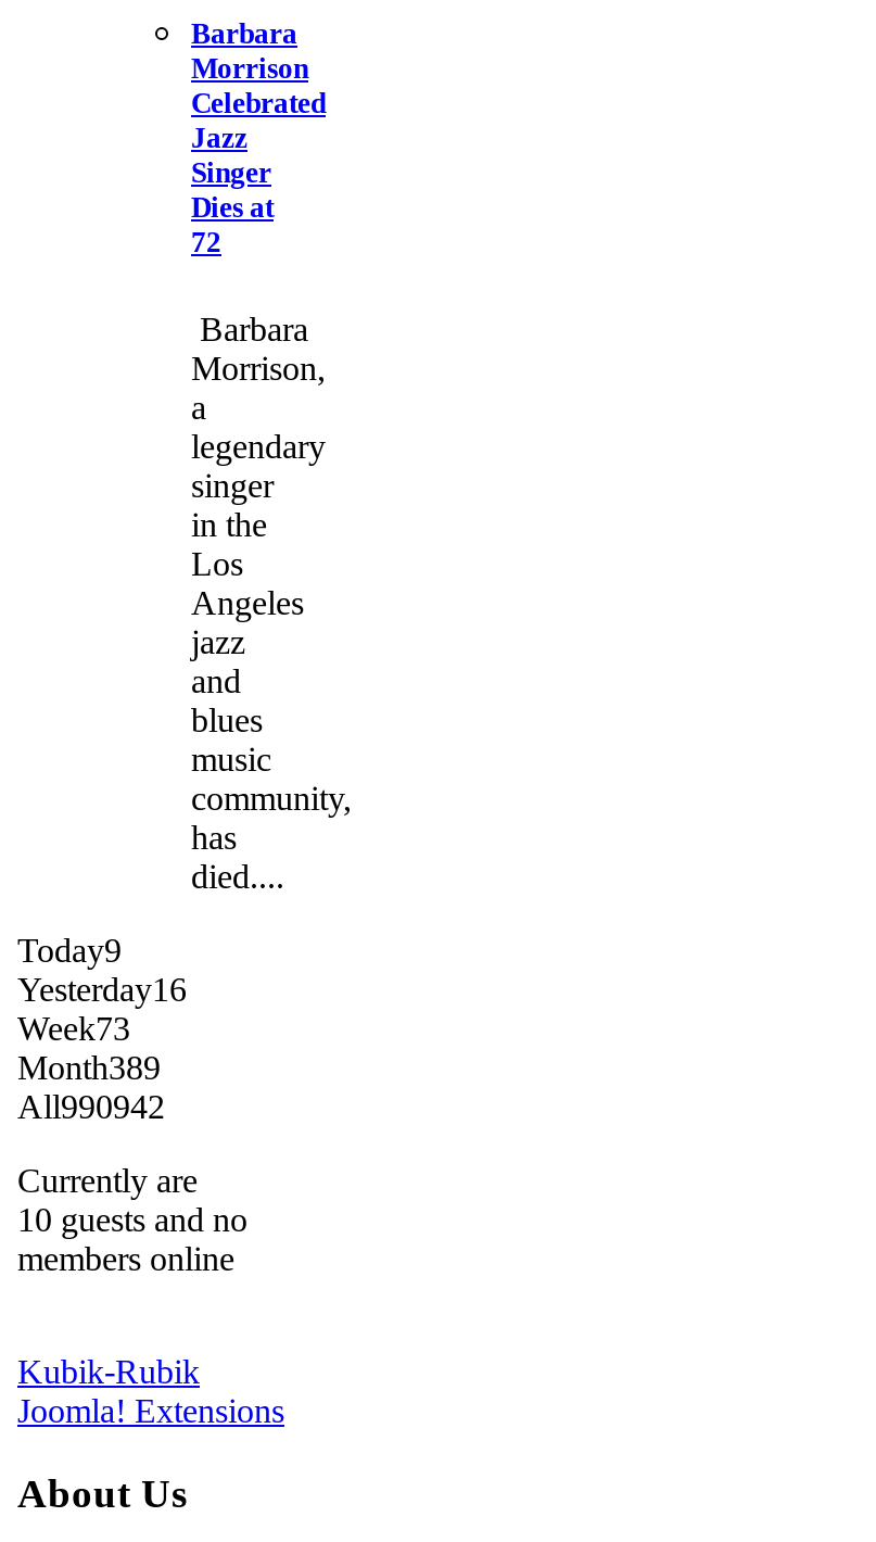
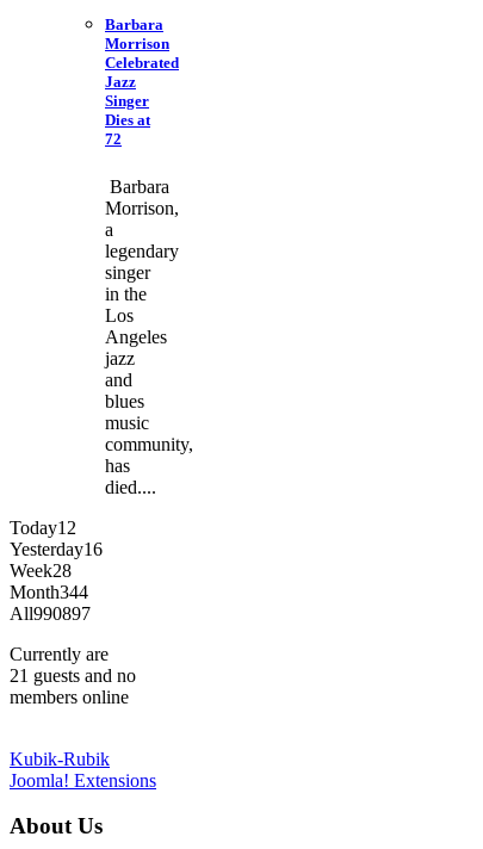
[17,931,122,968] Today9 -> [10,517,76,537] Today12
[17,1009,130,1046] Week73 -> [10,560,72,580] Week28
[17,1048,161,1085] Month389 -> [10,581,88,602] Month344
[17,1087,165,1124] All990942 -> [10,603,91,623] All990897
[17,1200,247,1237] 10 guests and no -> [10,665,136,685] 21 guests and no

